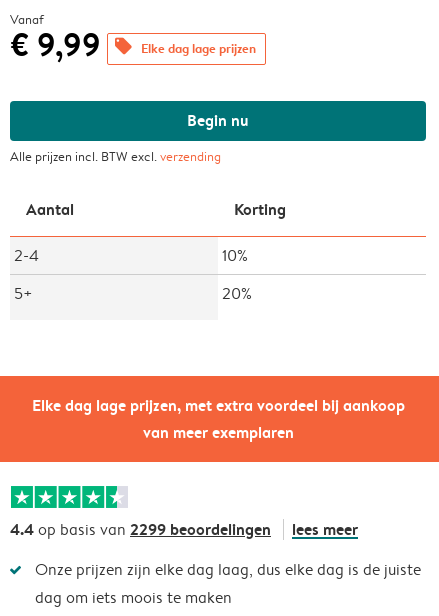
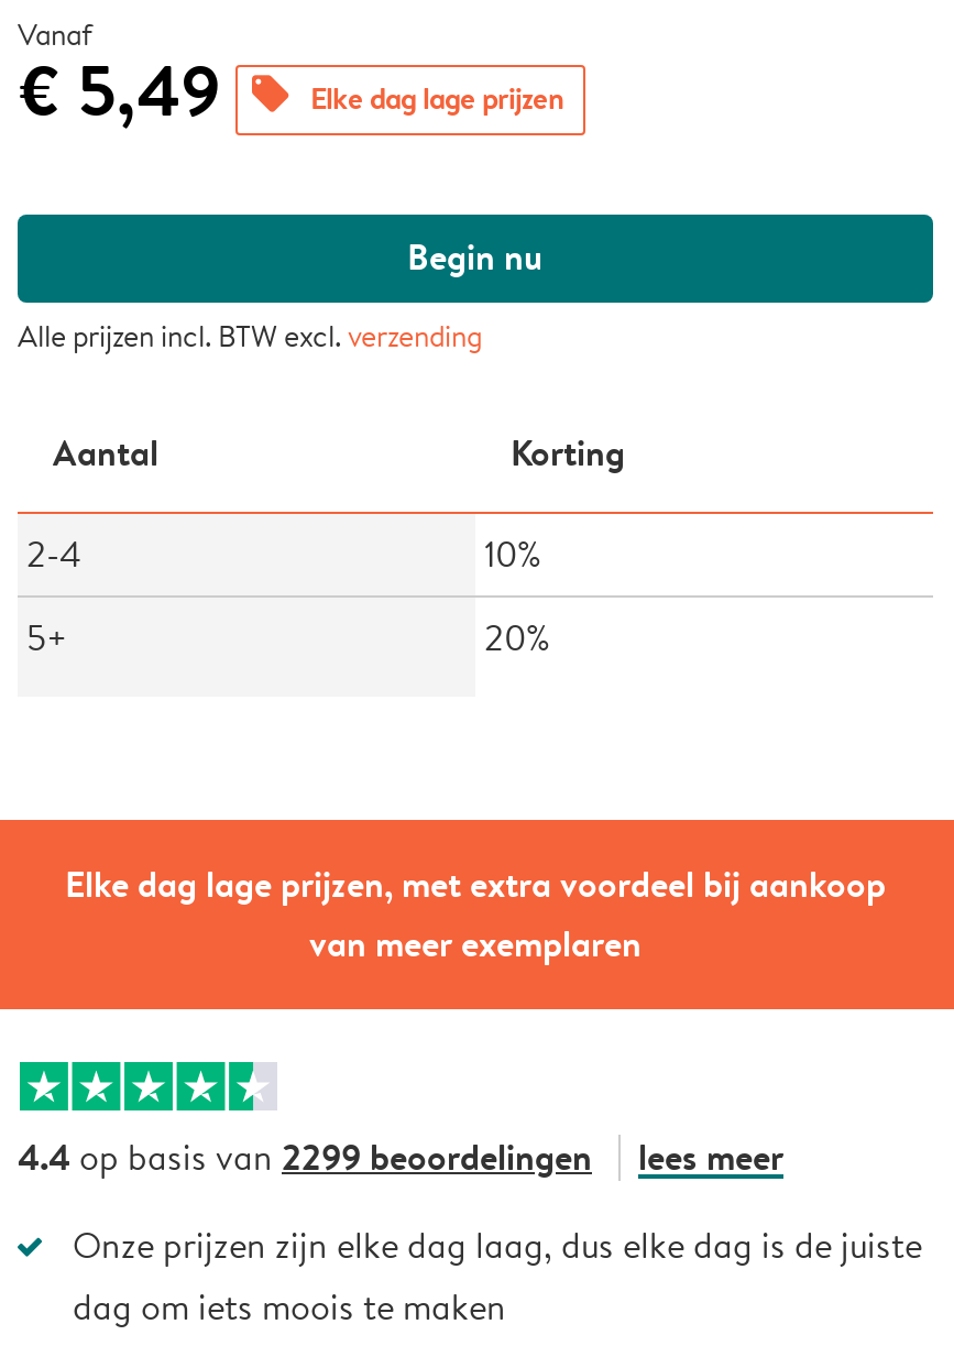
[10,23,101,66] € 9,99 -> [18,43,222,138] € 5,49

